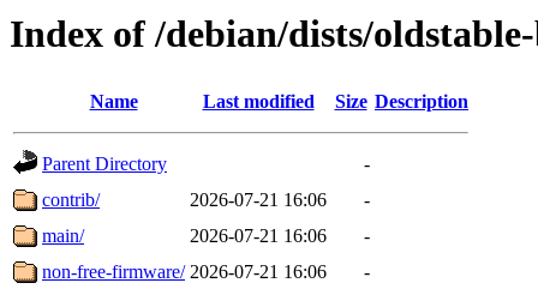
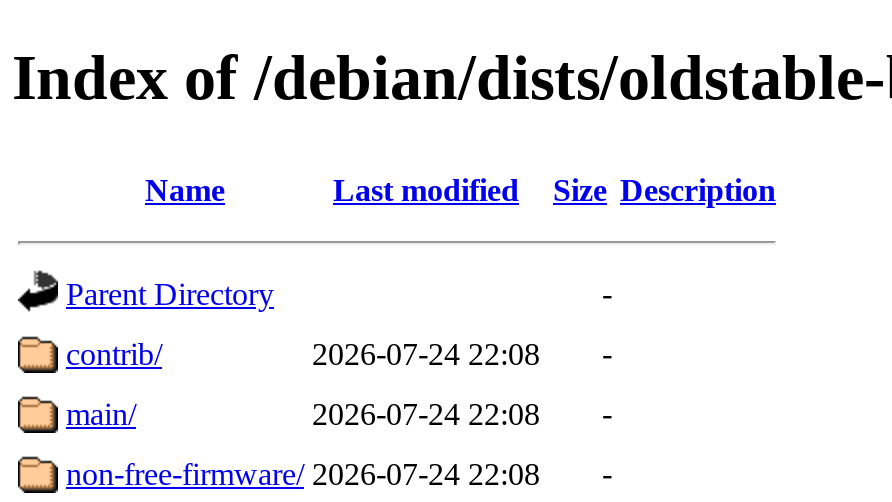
[190,189,327,210] 2026-07-21 16:06 -> [312,337,540,371] 2026-07-24 22:08
[190,225,327,246] 2026-07-21 16:06 -> [312,397,540,431] 2026-07-24 22:08
[42,261,327,282] non-free-firmware/ 2026-07-21 16:06 -> [66,457,540,491] non-free-firmware/ 2026-07-24 22:08

